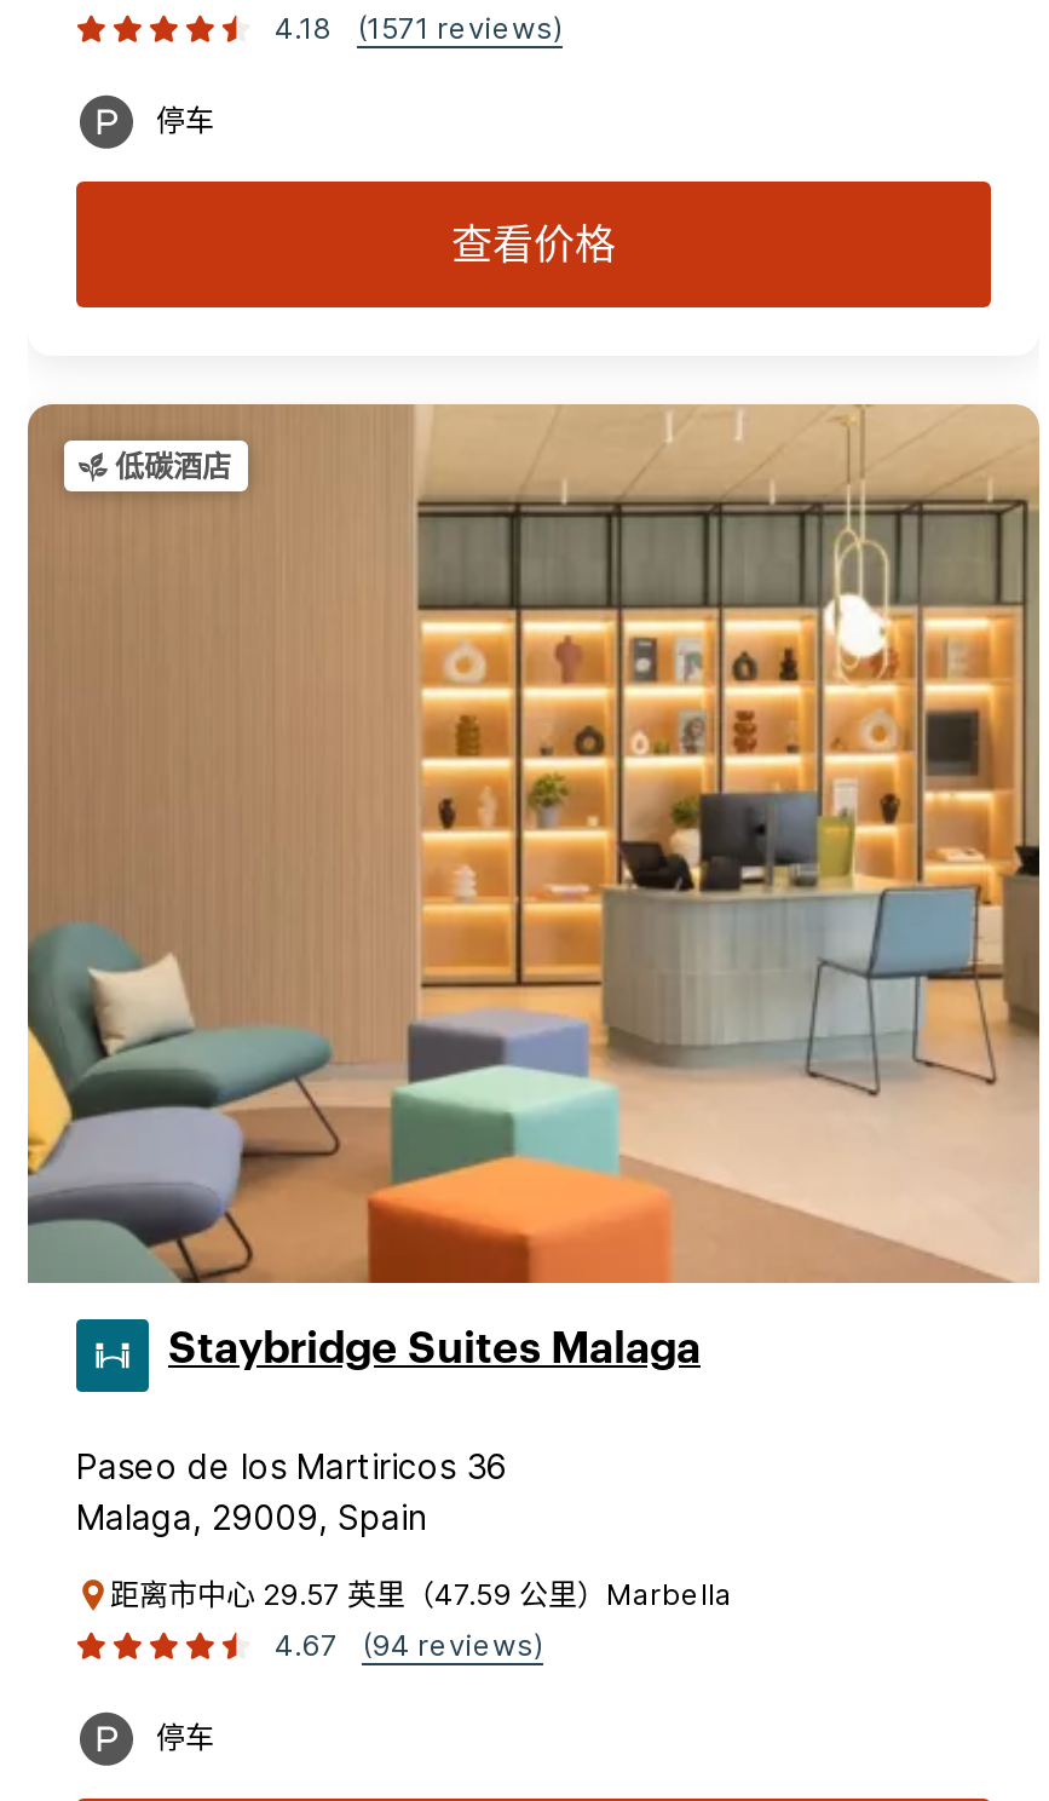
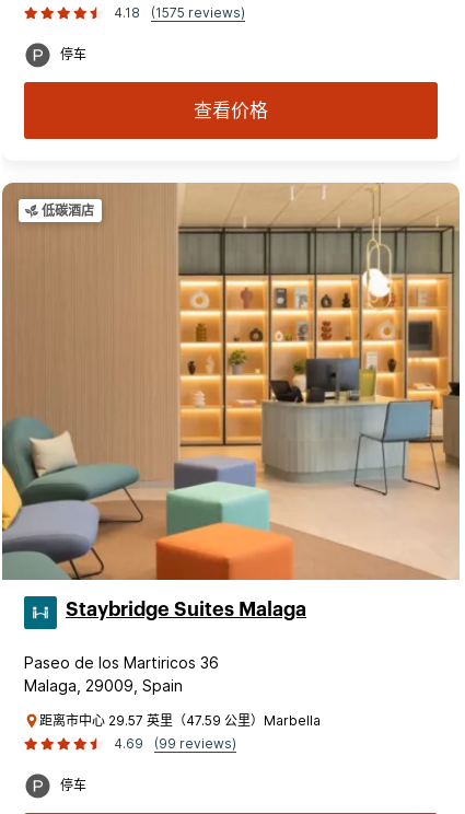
[275,10,563,46] 4.18 (1571 reviews) -> [114,4,245,21] 4.18 (1575 reviews)
[275,1627,338,1663] 4.67 -> [114,735,143,752] 4.69
[362,1627,543,1663] (94 reviews) -> [154,735,236,752] (99 reviews)

